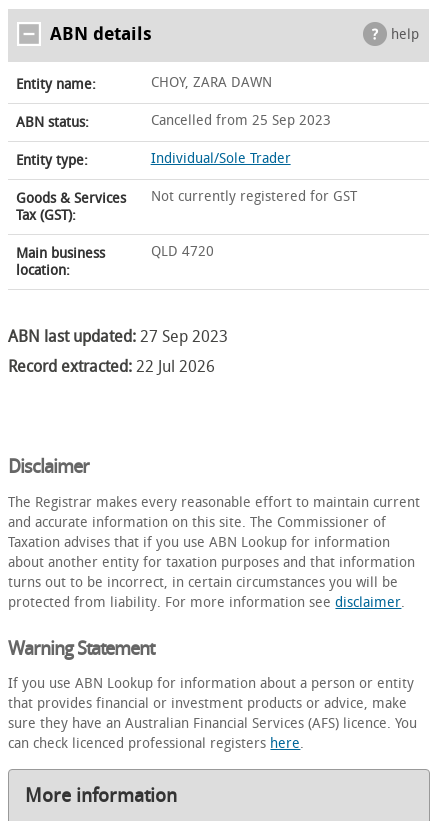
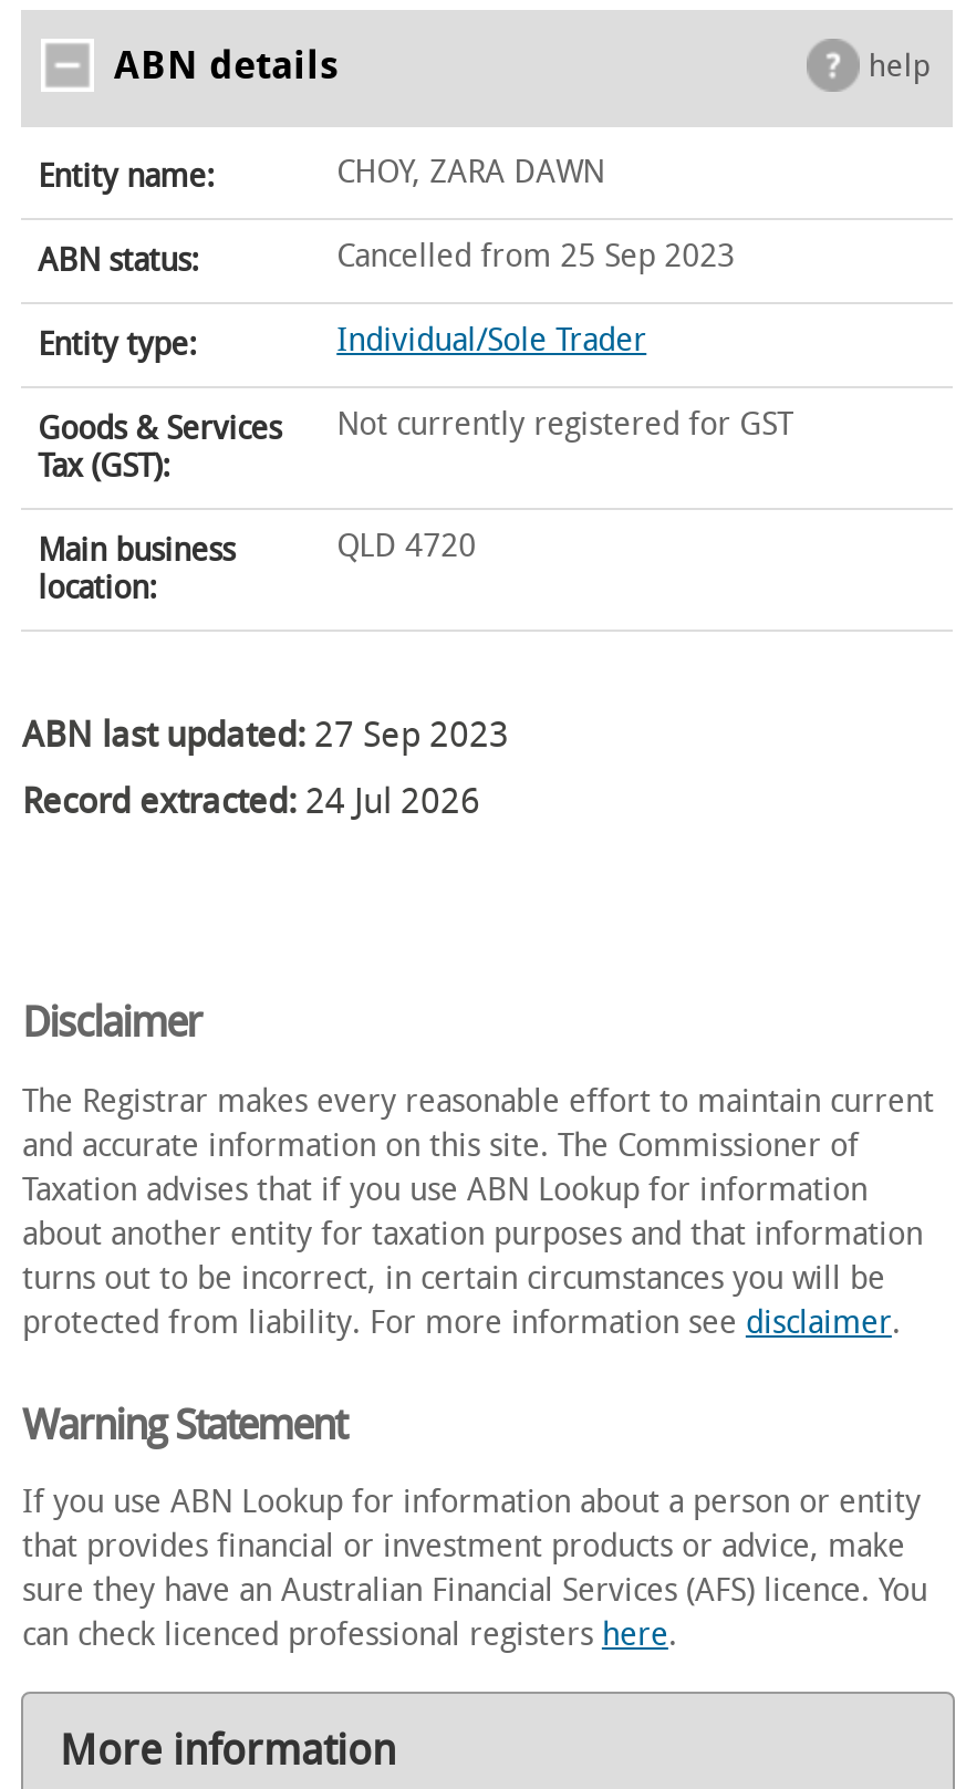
[8,357,215,376] Record extracted: 22 Jul 2026 -> [22,780,480,822] Record extracted: 24 Jul 2026

